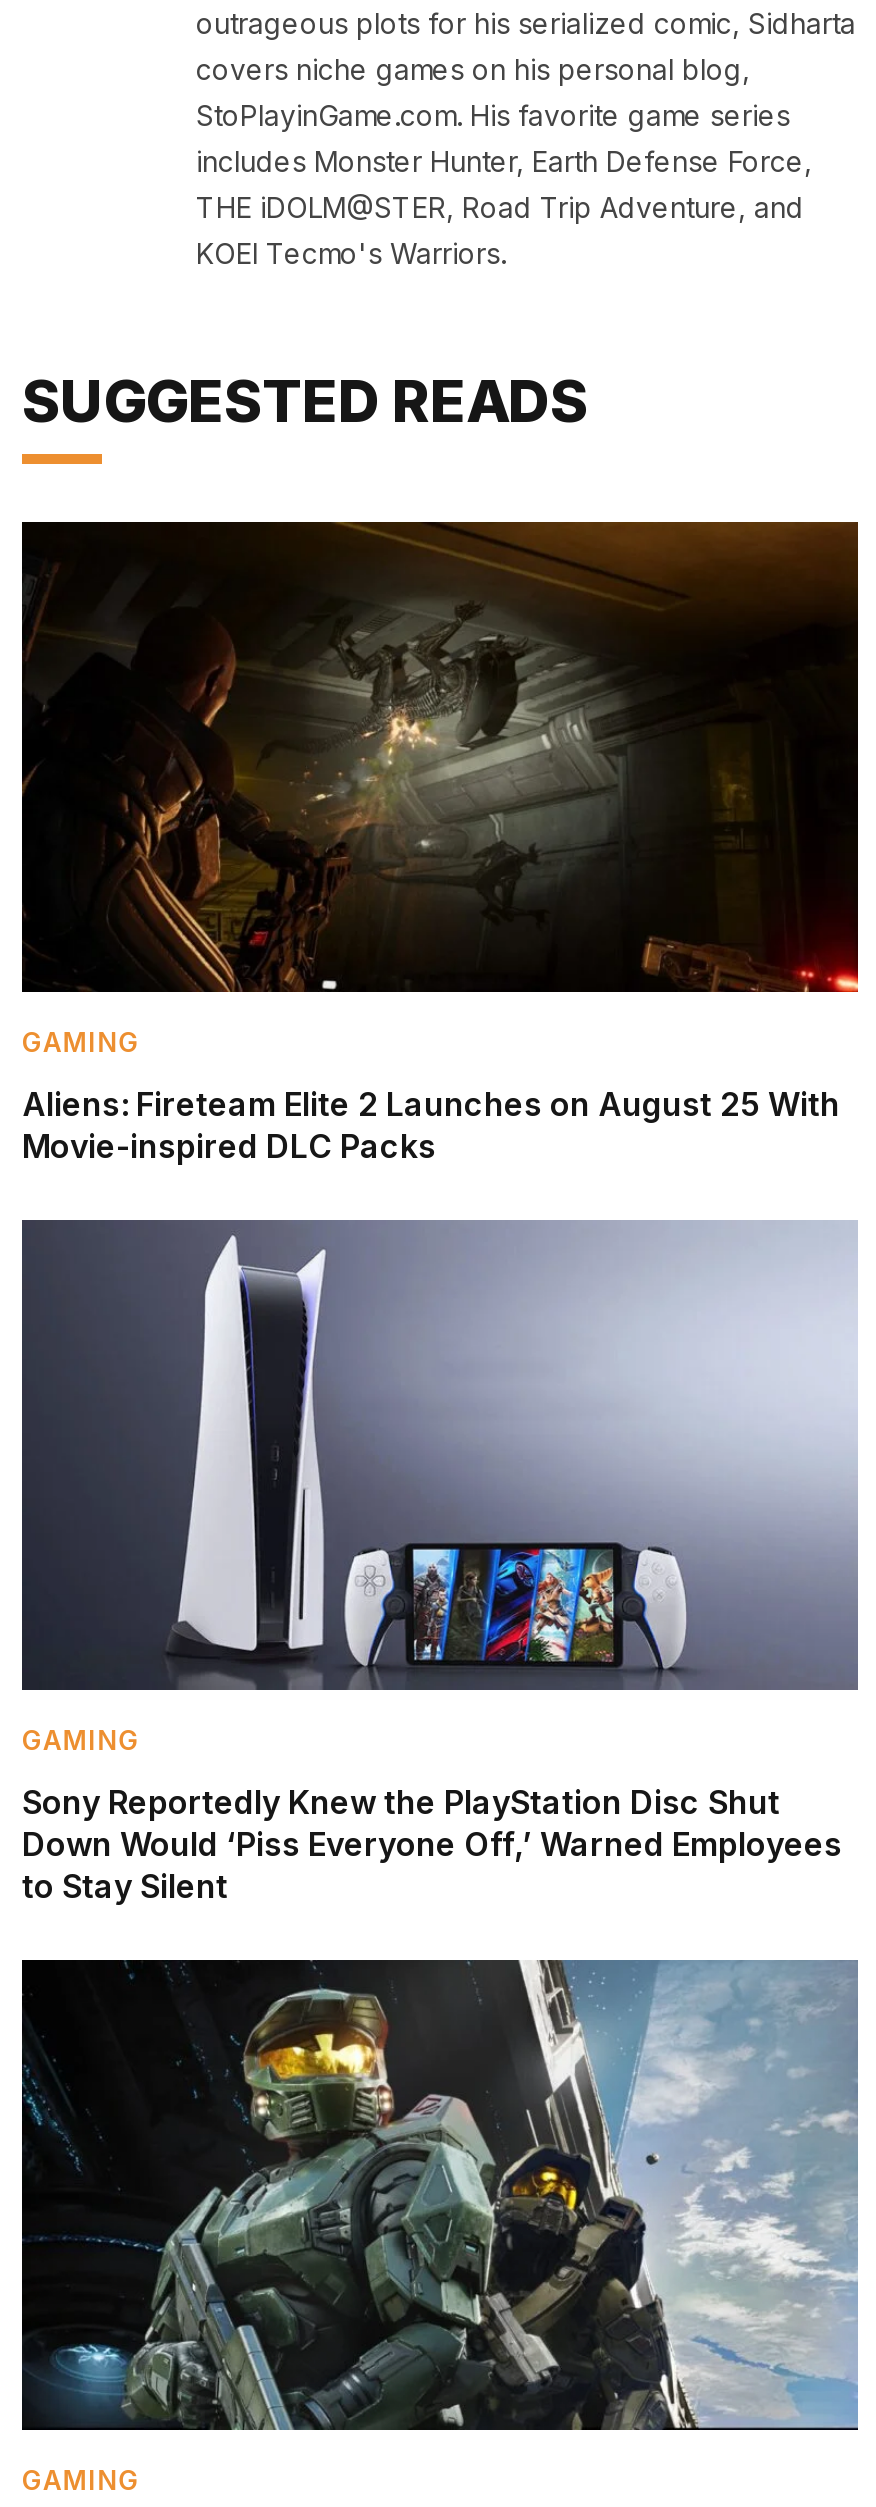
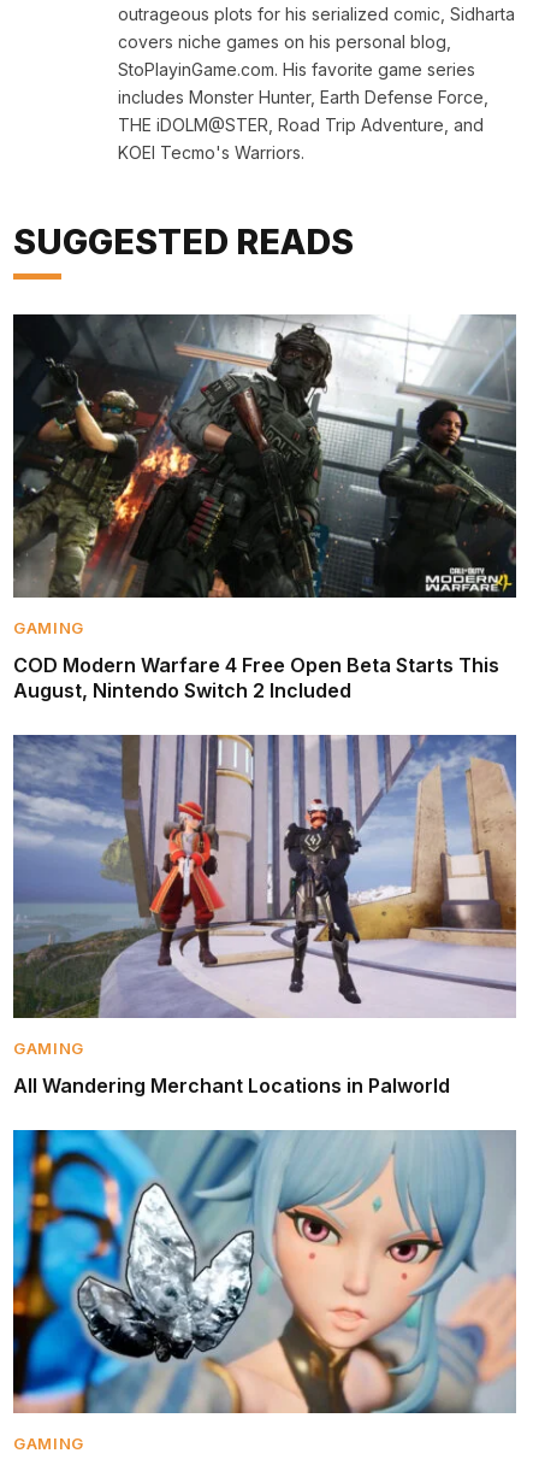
[20,520,860,994] [image] -> [12,313,517,599] [image]
[22,1084,840,1166] Aliens: Fireteam Elite 2 Launches on August 25 With | Movie-inspired DLC Packs -> [13,653,499,703] COD Modern Warfare 4 Free Open Beta Starts This | August, Nintendo Switch 2 Included
[20,1220,858,1692] [image] -> [12,735,517,1018] [image]
[22,1782,842,1906] Sony Reportedly Knew the PlayStation Disc Shut | Down Would ‘Piss Everyone Off,’ Warned Employees | to Stay Silent -> [13,1074,450,1098] All Wandering Merchant Locations in Palworld
[20,1958,858,2432] [image] -> [12,1132,516,1414] [image]

